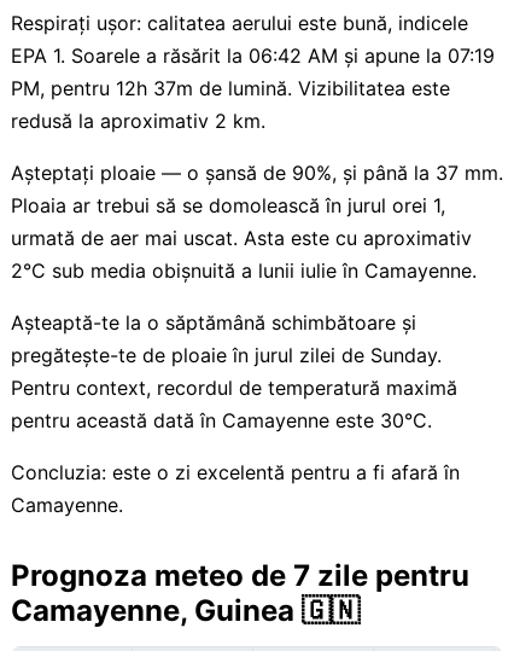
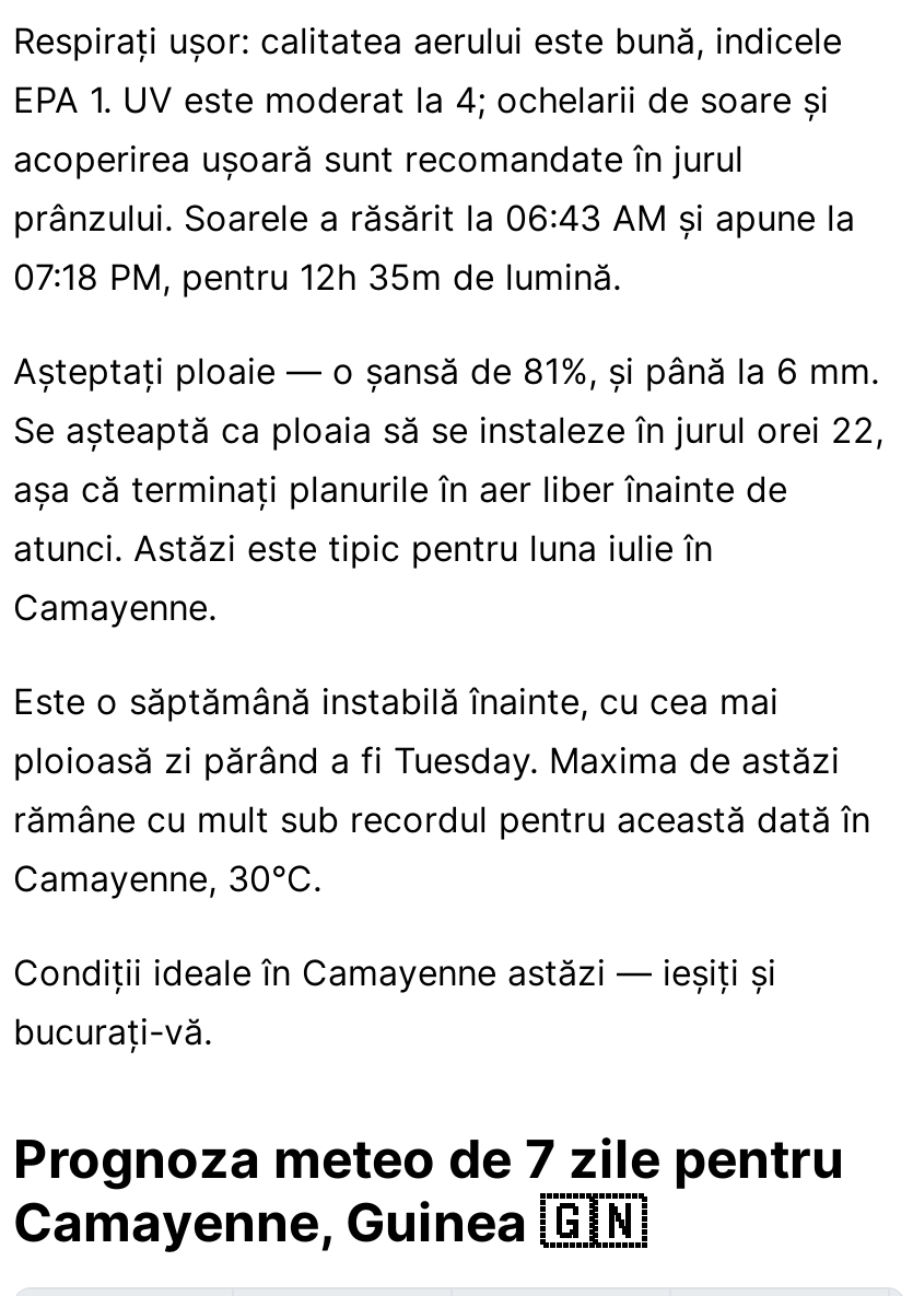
[11,43,503,484] EPA 1. Soarele a răsărit la 06:42 AM și apune la 07:19 | PM, pentru 12h 37m de lumină. Vizibilitatea este | redusă la aproximativ 2 km. | Așteptați ploaie — o șansă de 90%, și până la 37 mm. | Ploaia ar trebui să se domolească în jurul orei 1, | urmată de aer mai uscat. Asta este cu aproximativ | 2°C sub media obișnuită a lunii iulie în Camayenne. | Așteaptă-te la o săptămână schimbătoare și | pregătește-te de ploaie în jurul zilei de Sunday. | Pentru context, recordul de temperatură maximă | pentru această dată în Camayenne este 30°C. | Concluzia: este o zi excelentă pentru a fi afară în -> [13,78,883,570] EPA 1. UV este moderat la 4; ochelarii de soare și | acoperirea ușoară sunt recomandate în jurul | prânzului. Soarele a răsărit la 06:43 AM și apune la | 07:18 PM, pentru 12h 35m de lumină. | Așteptați ploaie — o șansă de 81%, și până la 6 mm. | Se așteaptă ca ploaia să se instaleze în jurul orei 22, | așa că terminați planurile în aer liber înainte de | atunci. Astăzi este tipic pentru luna iulie în
moved [11,493,123,517] -> [13,585,216,629]: Camayenne.
none -> [13,679,870,1053] Este o săptămână instabilă înainte, cu cea mai | ploioasă zi părând a fi Tuesday. Maxima de astăzi | rămâne cu mult sub recordul pentru această dată în | Camayenne, 30°C. | Condiții ideale în Camayenne astăzi — ieșiți și | bucurați-vă.

